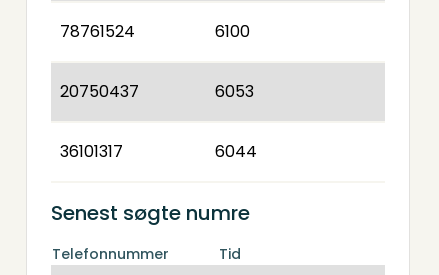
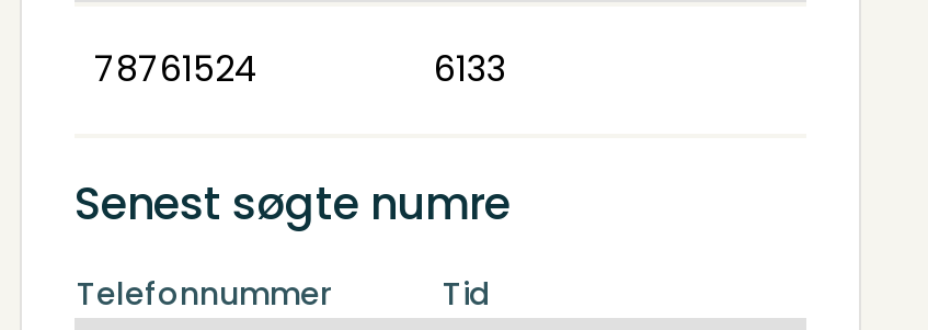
[60,20,257,163] 6100 | 20750437 | 6053 | 36101317 | 6044 -> [434,44,506,94] 6133

